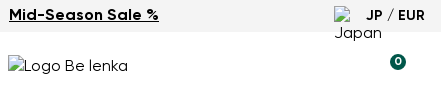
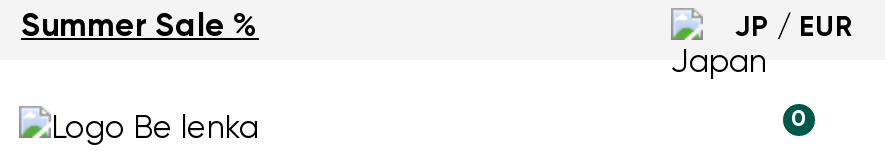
[9,8,159,24] Mid-Season Sale % -> [21,12,259,44] Summer Sale %

